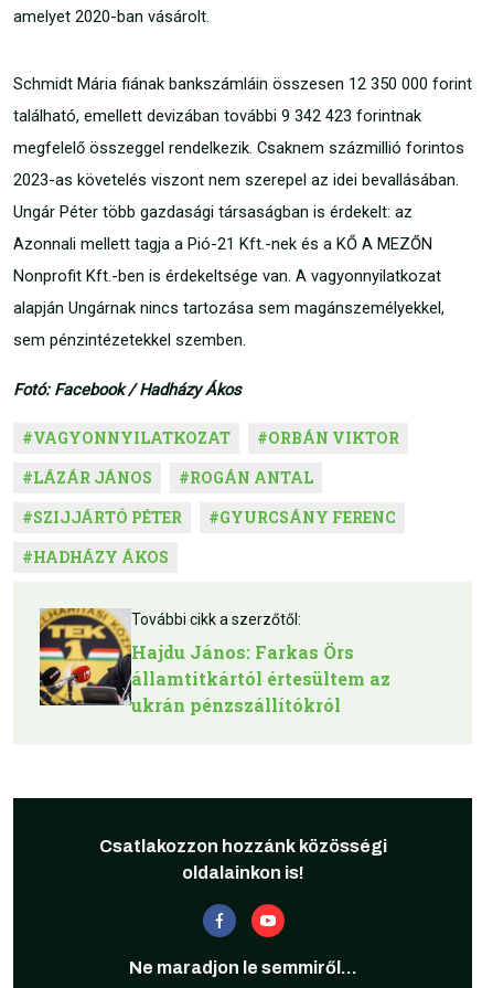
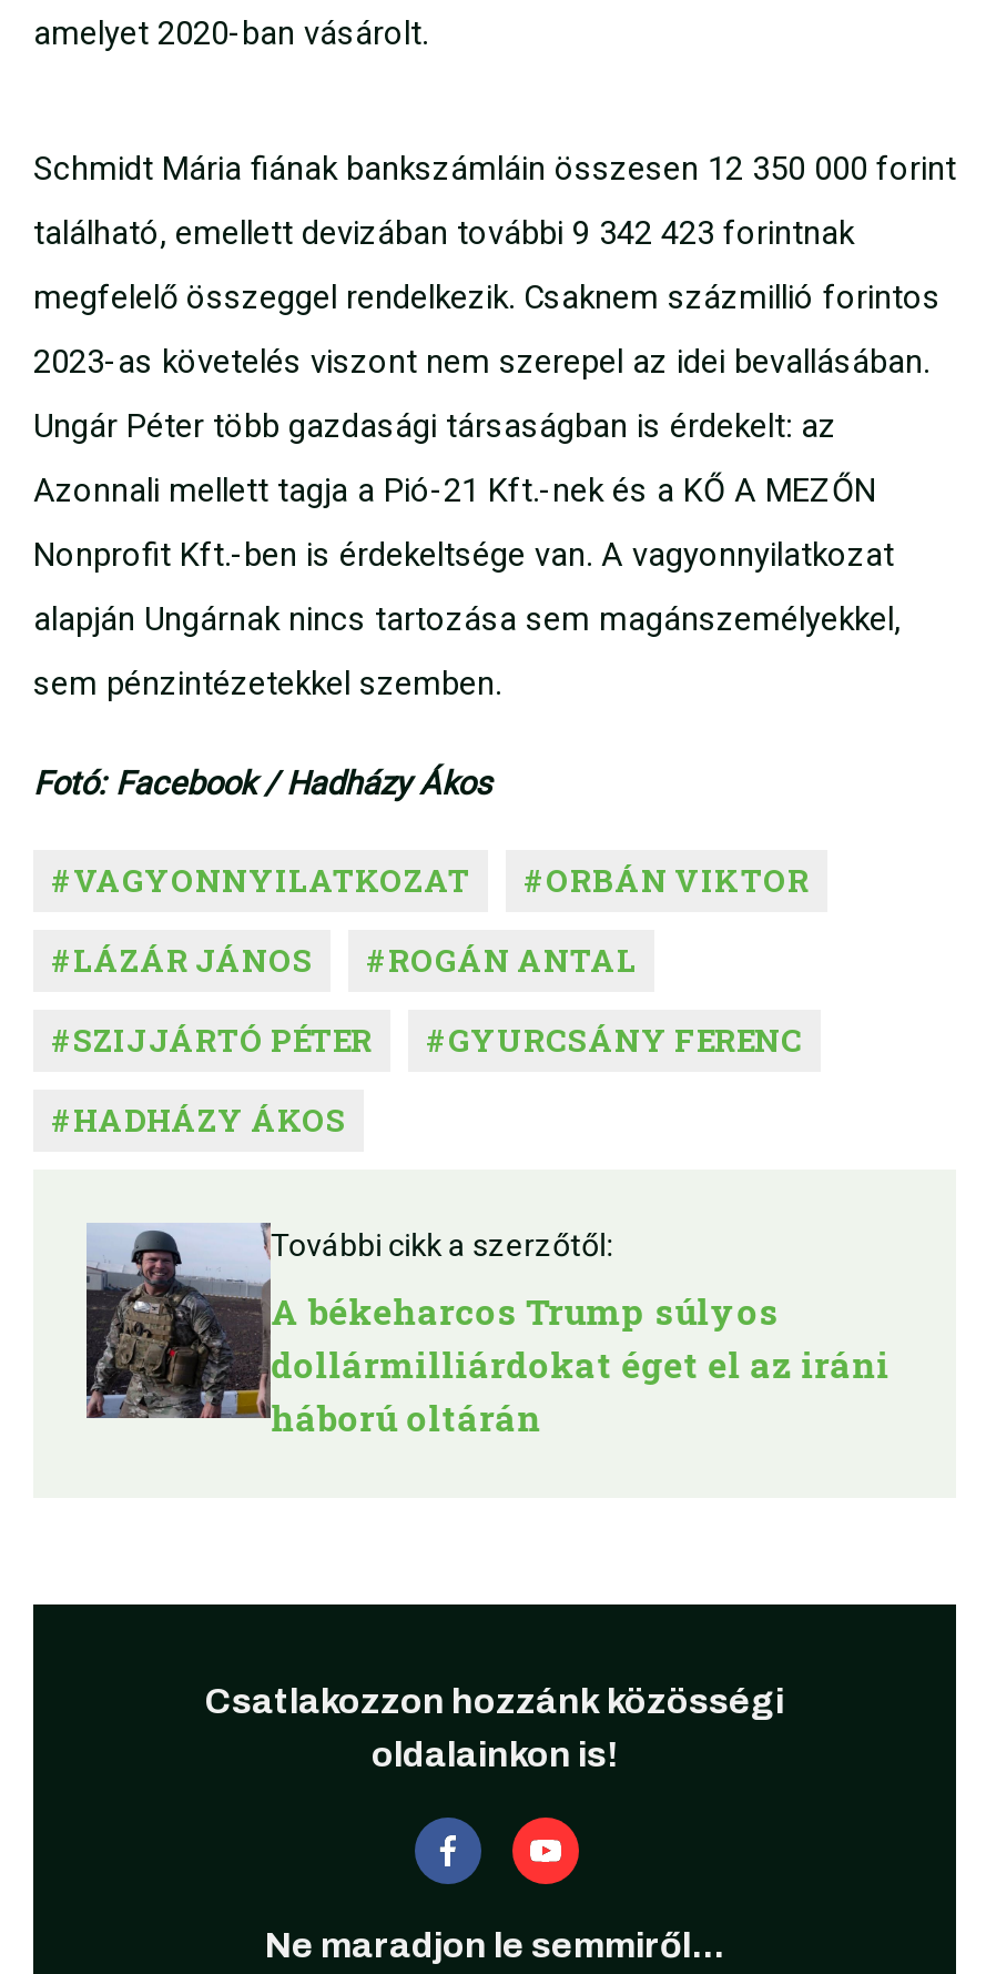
[39,607,391,716] [image] | Hajdu János: Farkas Örs | államtitkártól értesültem az | ukrán pénzszállítókról -> [84,1223,890,1440] [image] | A békeharcos Trump súlyos | dollármilliárdokat éget el az iráni | háború oltárán

